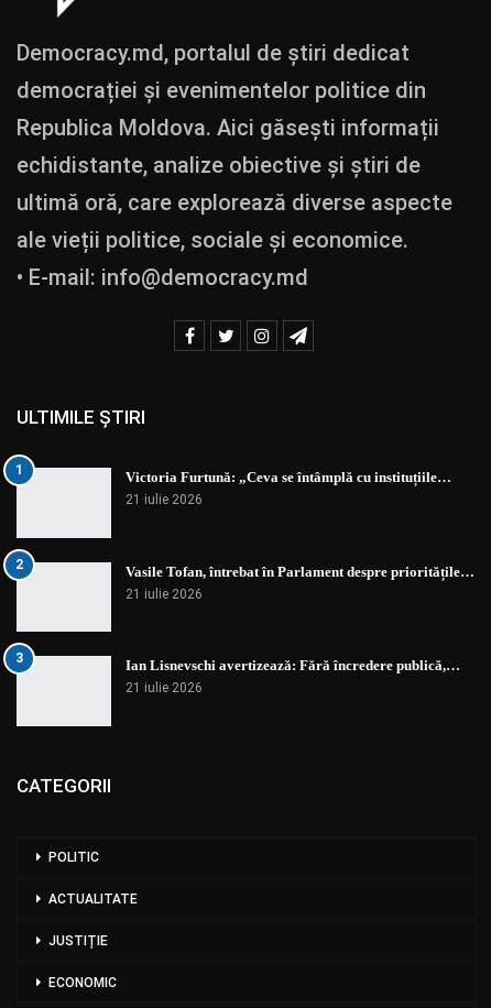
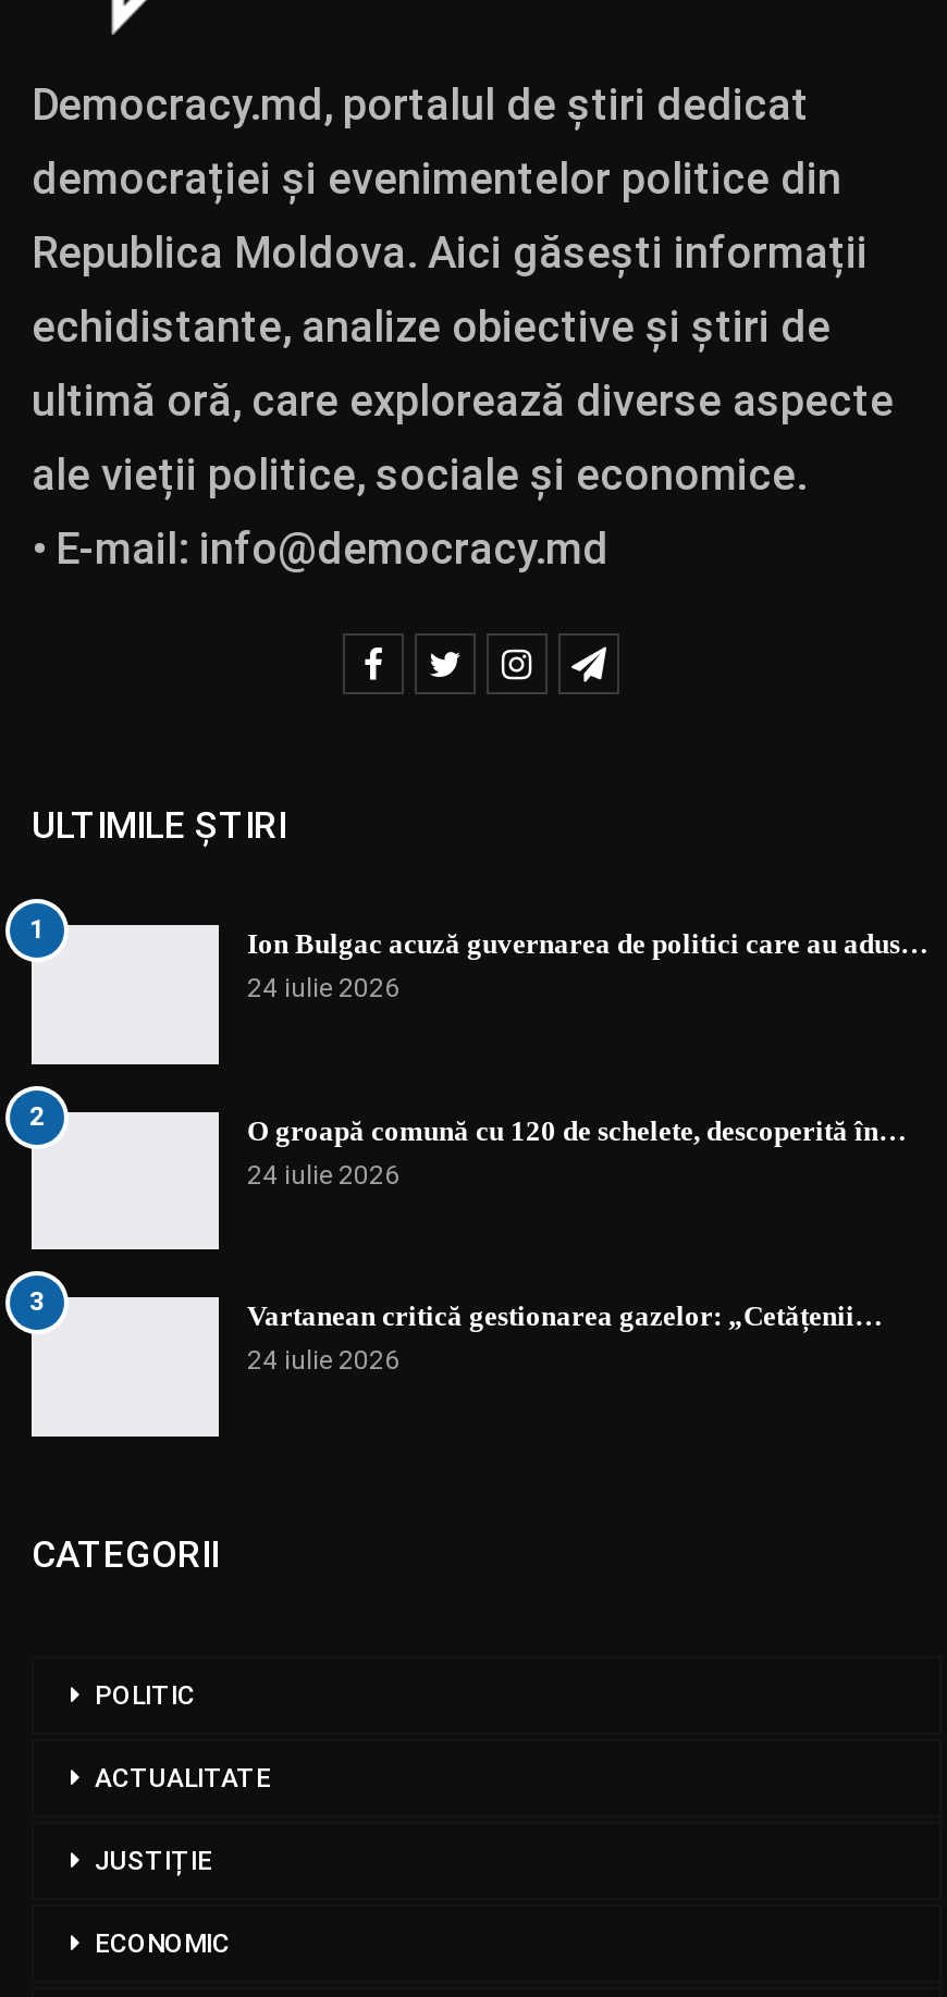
[126,469,451,508] Victoria Furtună: „Ceva se întâmplă cu instituțiile… | 21 iulie 2026 -> [247,928,928,1004] Ion Bulgac acuză guvernarea de politici care au adus… | 24 iulie 2026
[126,563,474,602] Vasile Tofan, întrebat în Parlament despre prioritățile… | 21 iulie 2026 -> [247,1114,907,1190] O groapă comună cu 120 de schelete, descoperită în… | 24 iulie 2026
[126,657,460,696] Ian Lisnevschi avertizează: Fără încredere publică,… | 21 iulie 2026 -> [247,1300,883,1376] Vartanean critică gestionarea gazelor: „Cetățenii… | 24 iulie 2026

